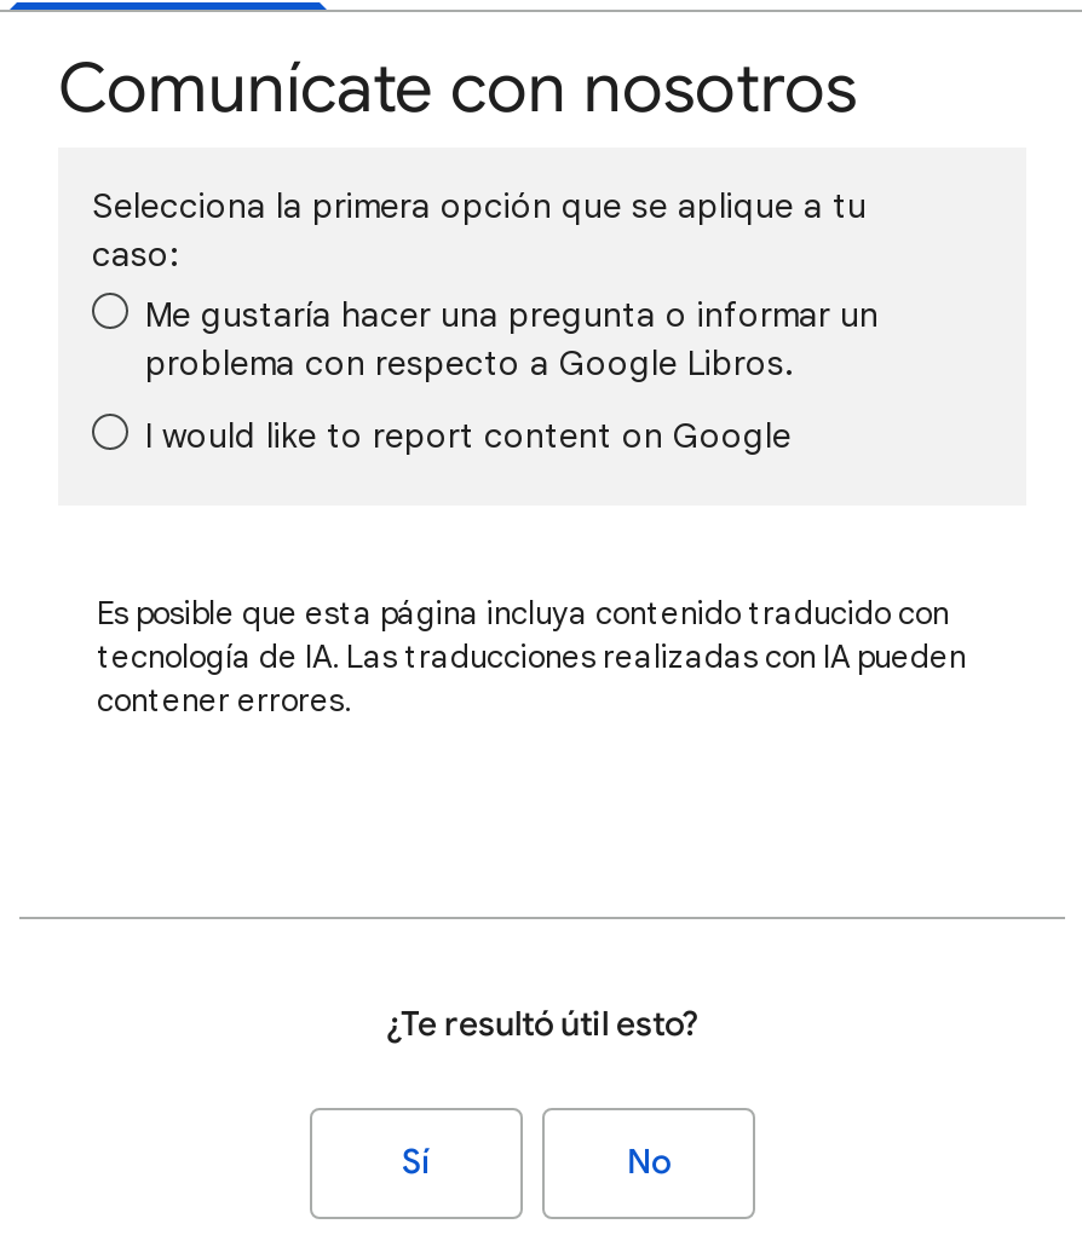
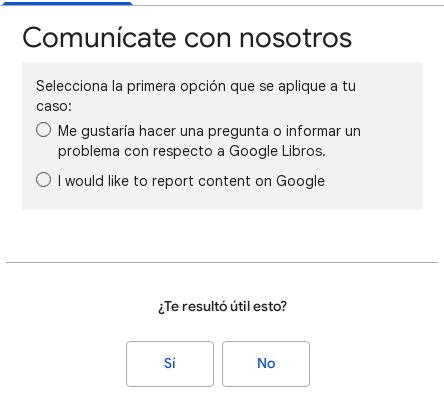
[97,593,966,721] Es posible que esta página incluya contenido traducido con | tecnología de IA. Las traducciones realizadas con IA pueden | contener errores. -> none

